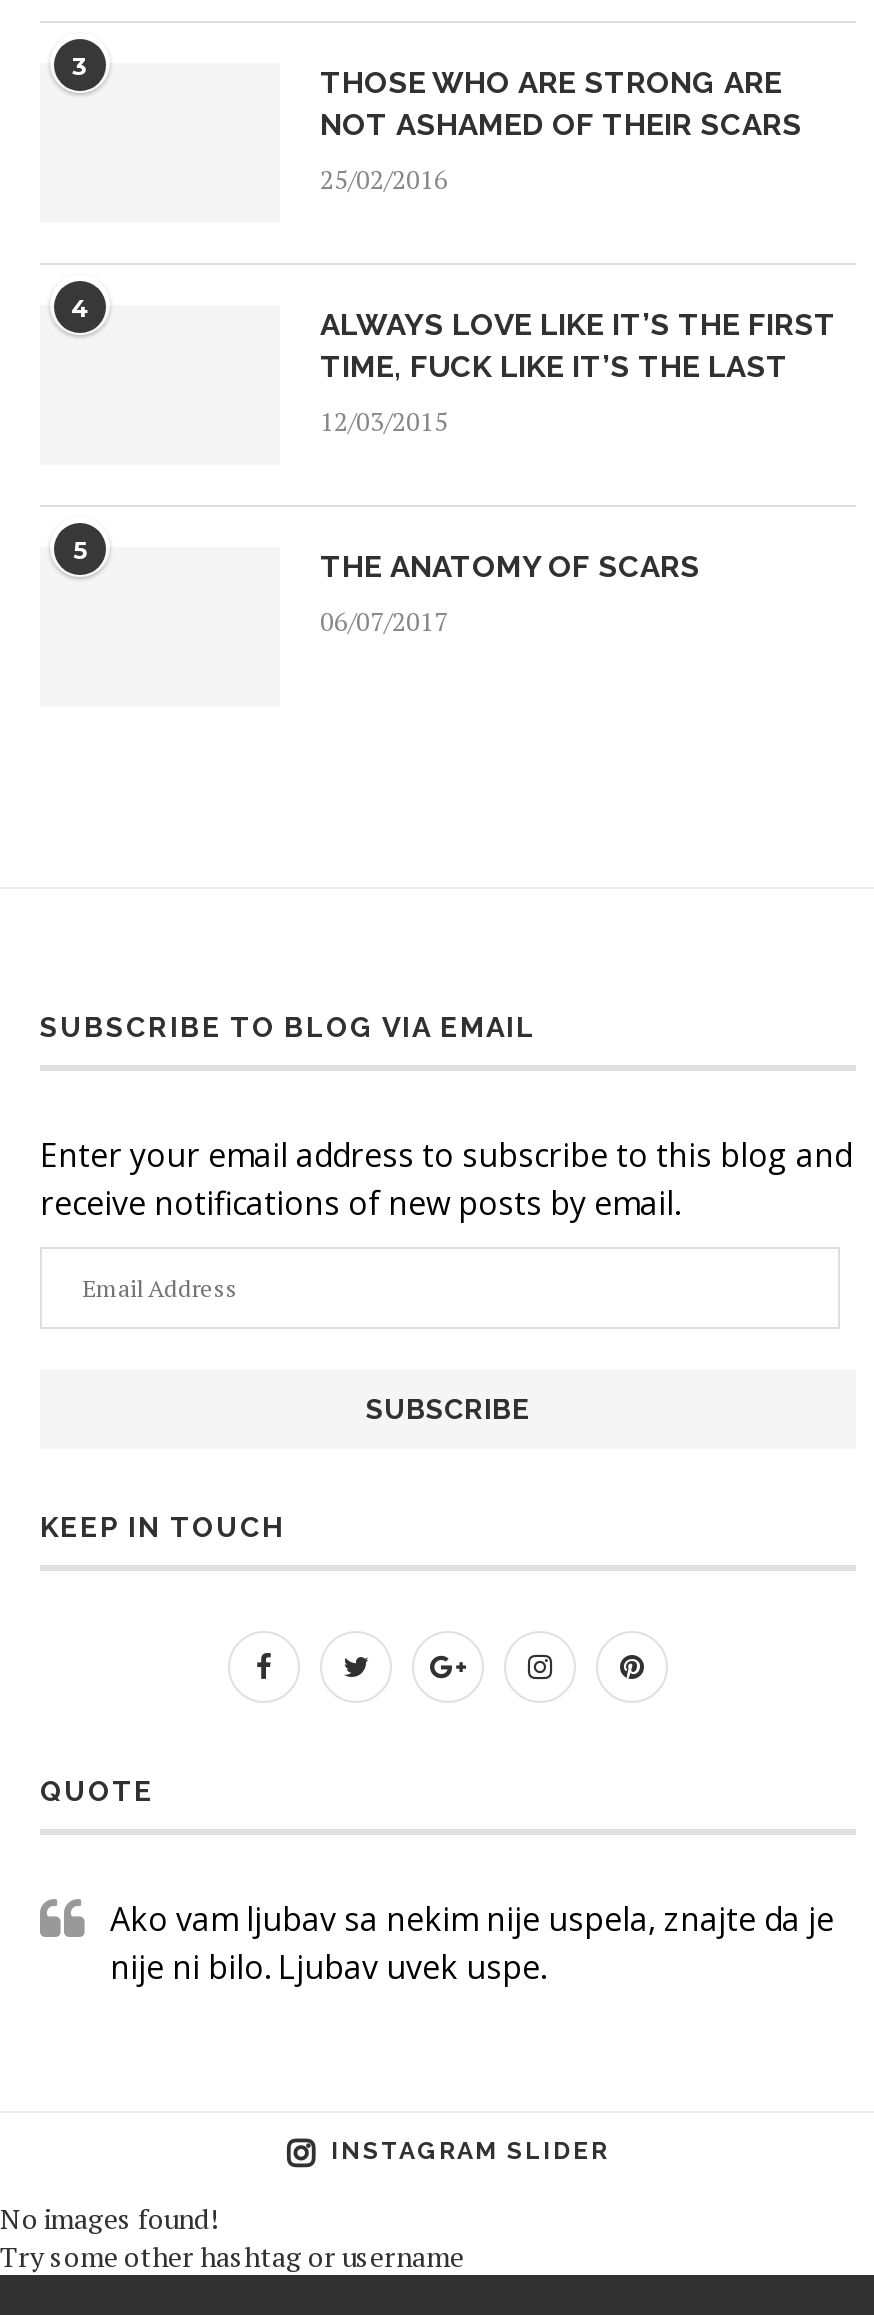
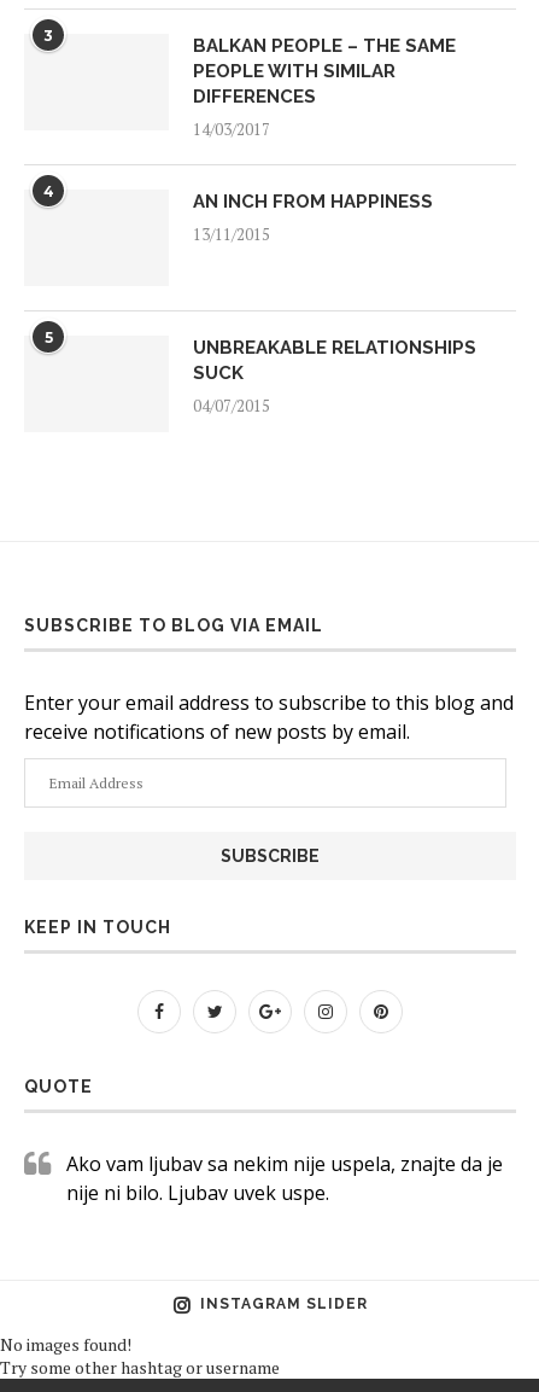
[320,65,802,143] THOSE WHO ARE STRONG ARE | NOT ASHAMED OF THEIR SCARS -> [193,35,456,107] BALKAN PEOPLE – THE SAME | PEOPLE WITH SIMILAR | DIFFERENCES
[320,161,448,197] 25/02/2016 -> [193,118,270,140] 14/03/2017
[320,307,836,385] ALWAYS LOVE LIKE IT’S THE FIRST | TIME, FUCK LIKE IT’S THE LAST -> [193,191,433,212] AN INCH FROM HAPPINESS
[320,403,448,439] 12/03/2015 -> [193,223,270,245] 13/11/2015
[320,549,700,585] THE ANATOMY OF SCARS -> [193,337,476,384] UNBREAKABLE RELATIONSHIPS | SUCK
[320,603,448,639] 06/07/2017 -> [193,395,270,417] 04/07/2015

